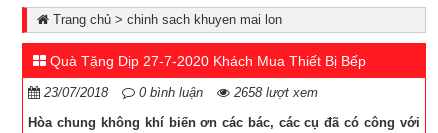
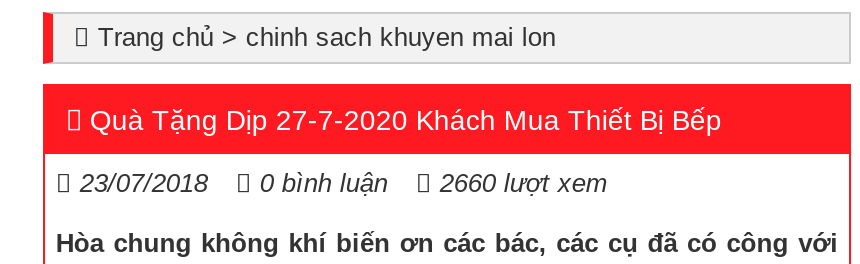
[40,85,318,100] 23/07/2018 0 bình luận 2658 lượt xem -> [72,168,608,198] 23/07/2018 0 bình luận 2660 lượt xem

